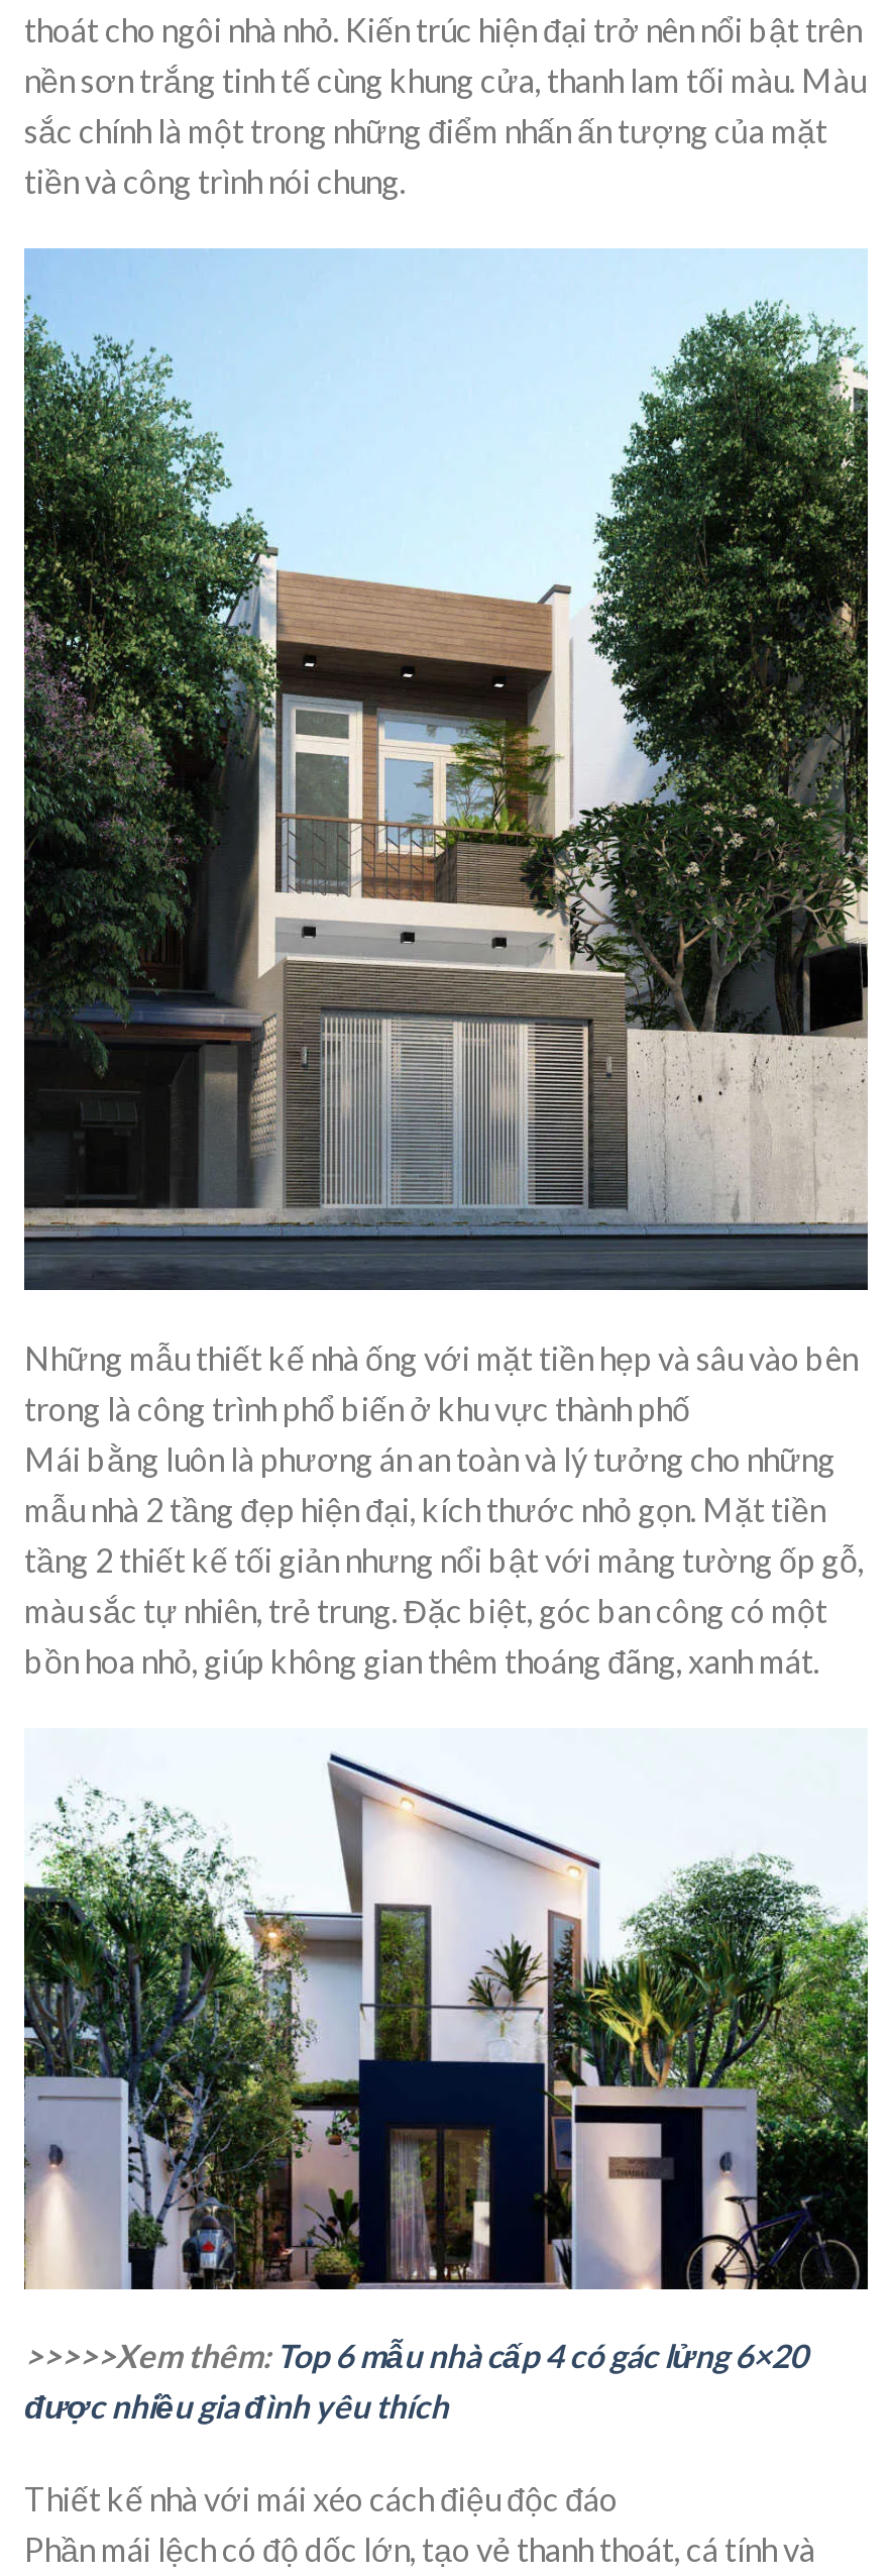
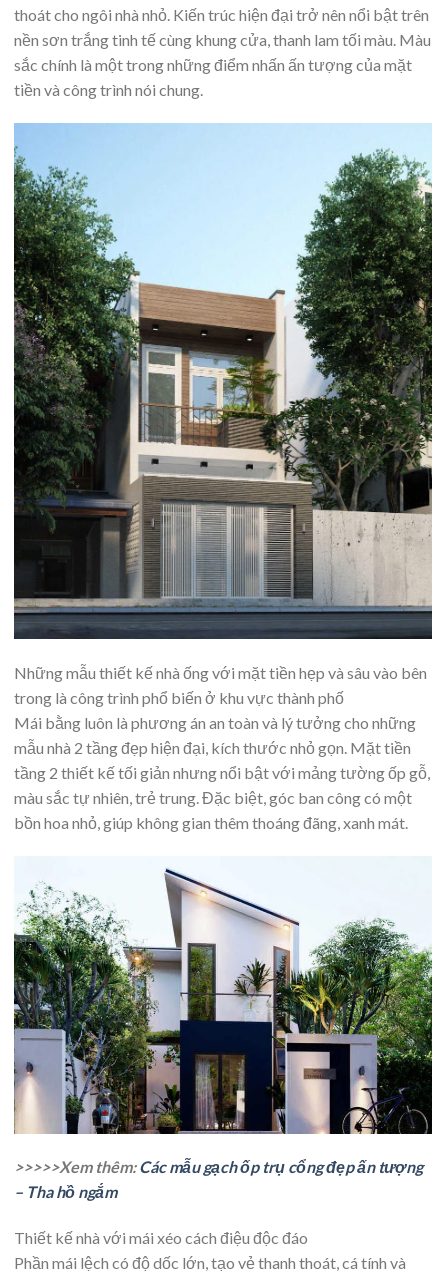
[24,2337,807,2426] >>>>>Xem thêm: Top 6 mẫu nhà cấp 4 có gác lửng 6×20 | được nhiều gia đình yêu thích -> [14,1157,423,1201] >>>>>Xem thêm: Các mẫu gạch ốp trụ cổng đẹp ấn tượng | – Tha hồ ngắm

